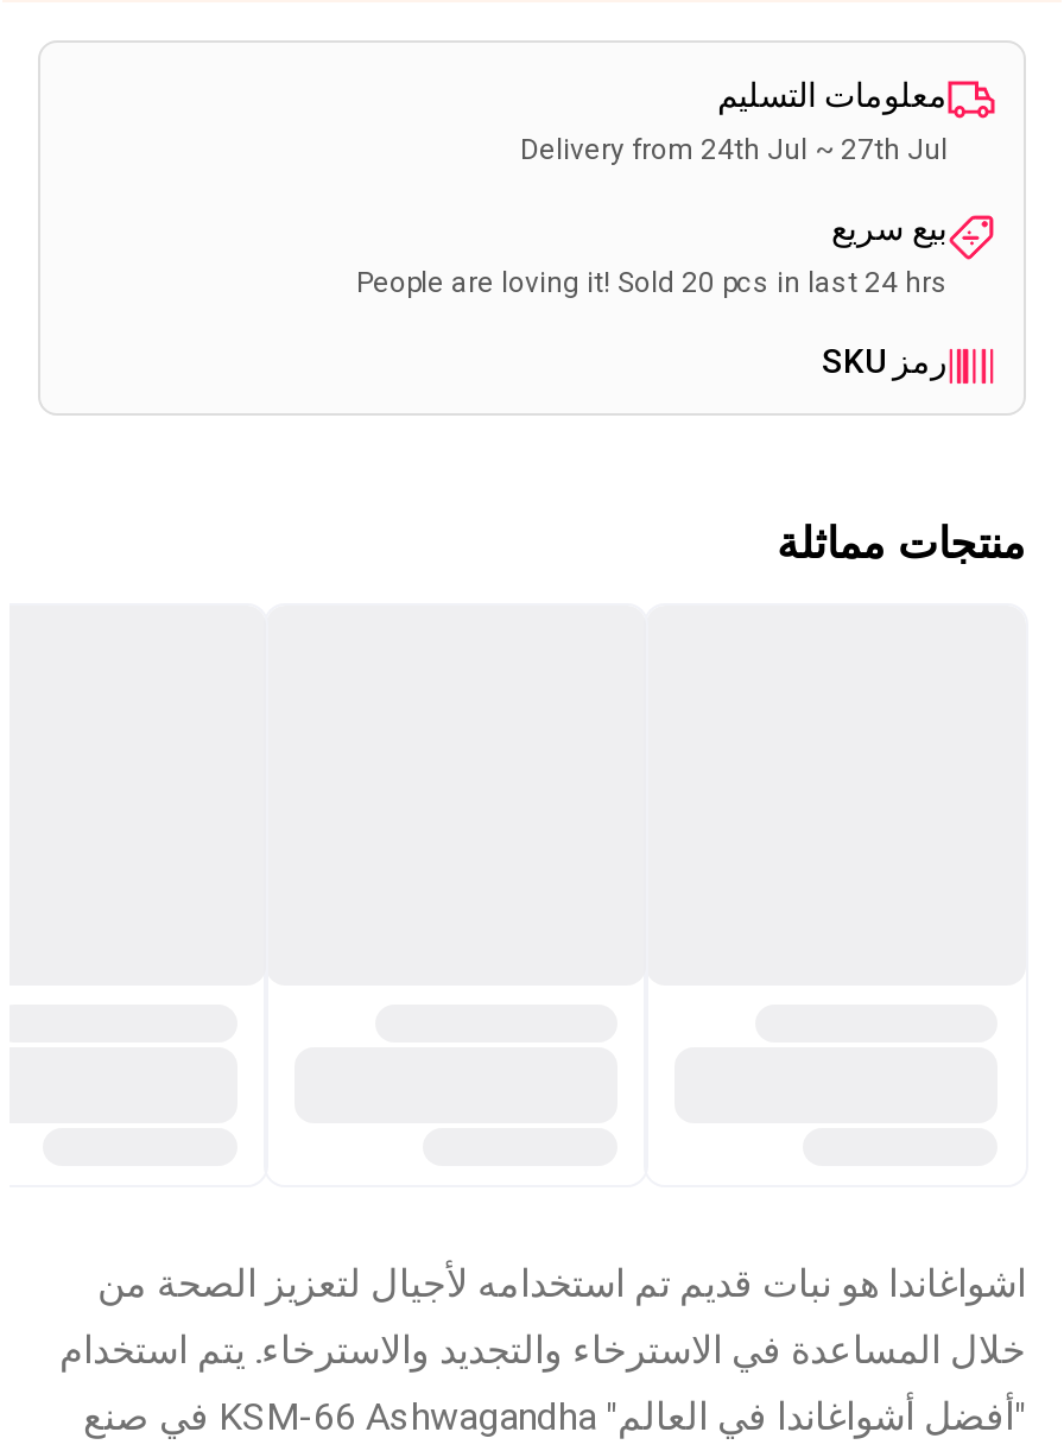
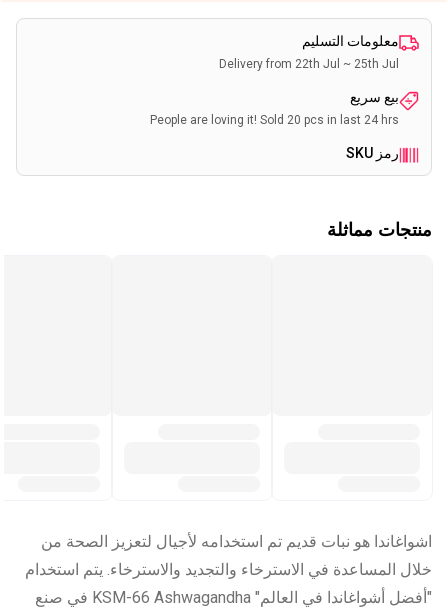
[520,133,948,166] Delivery from 24th Jul ~ 27th Jul -> [219,57,399,71] Delivery from 22th Jul ~ 25th Jul

